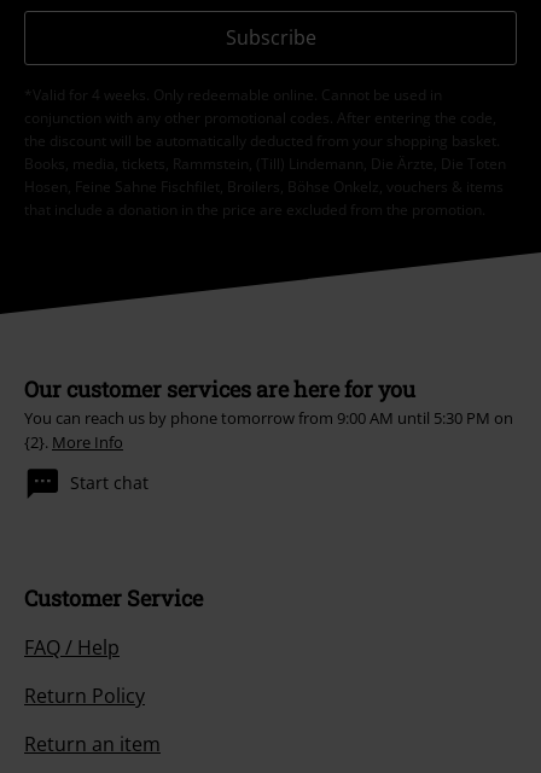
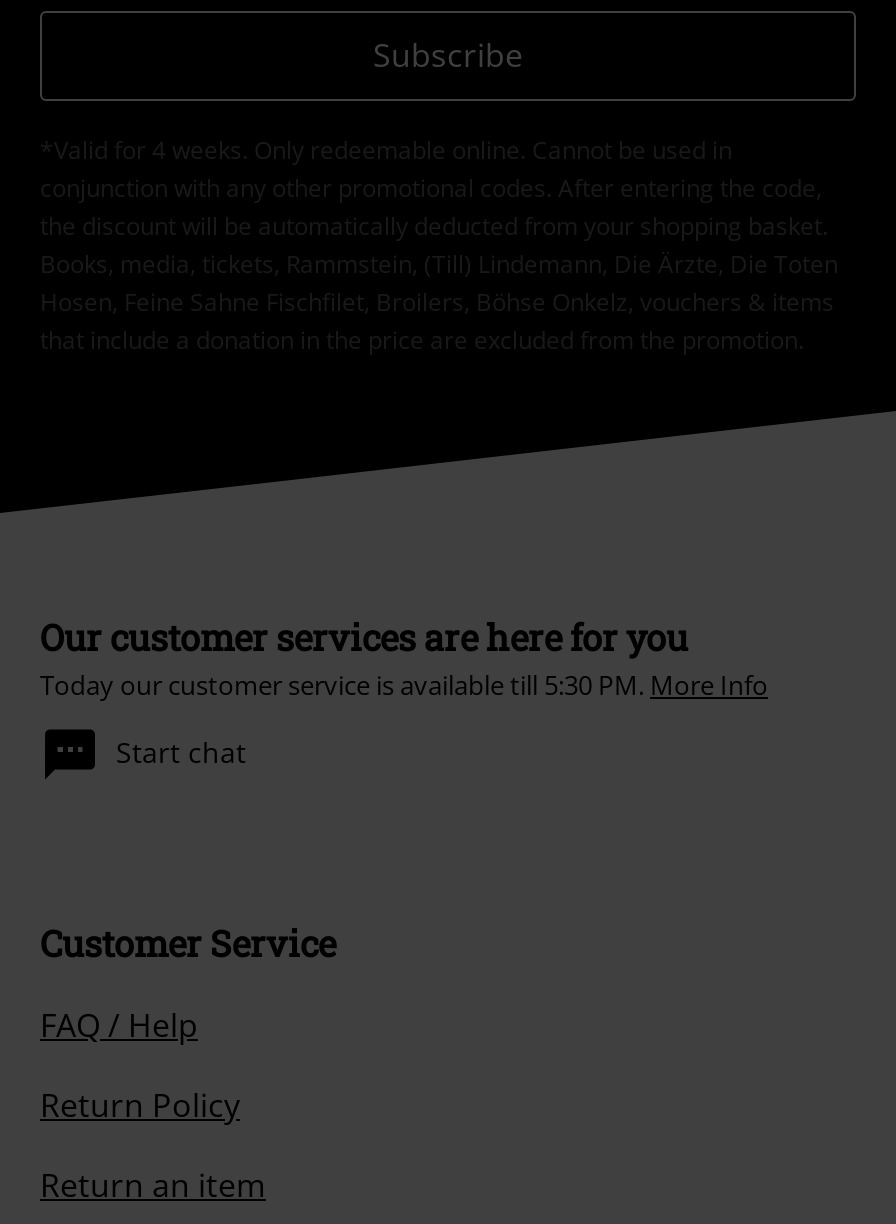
[24,408,513,453] You can reach us by phone tomorrow from 9:00 AM until 5:30 PM on | {2}. More Info -> [40,668,768,704] Today our customer service is available till 5:30 PM. More Info

